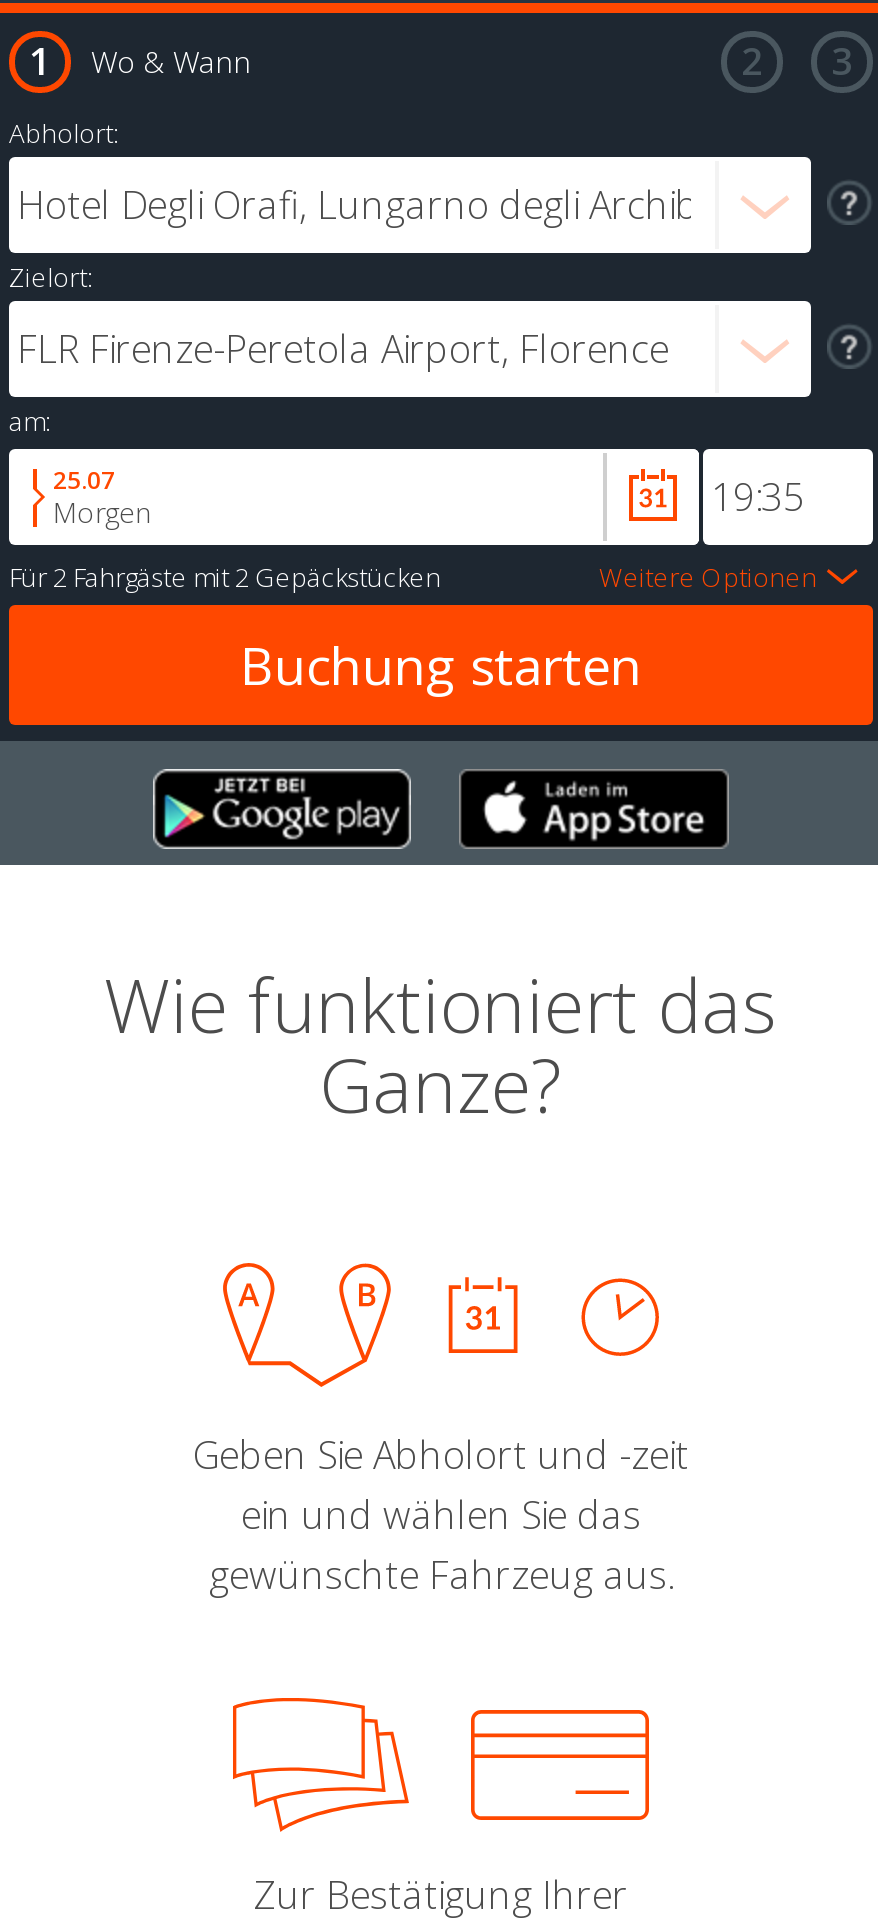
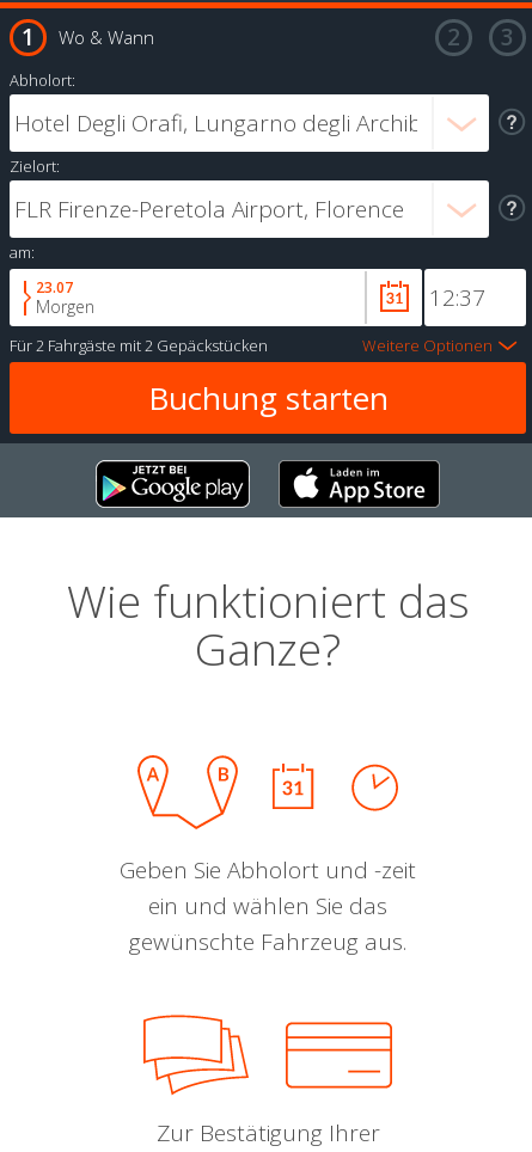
[53,464,115,498] 25.07 -> [36,278,73,298] 23.07

